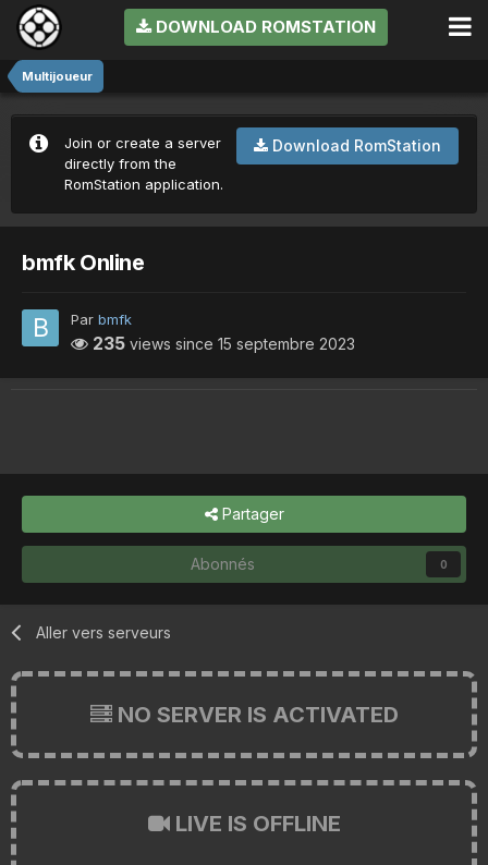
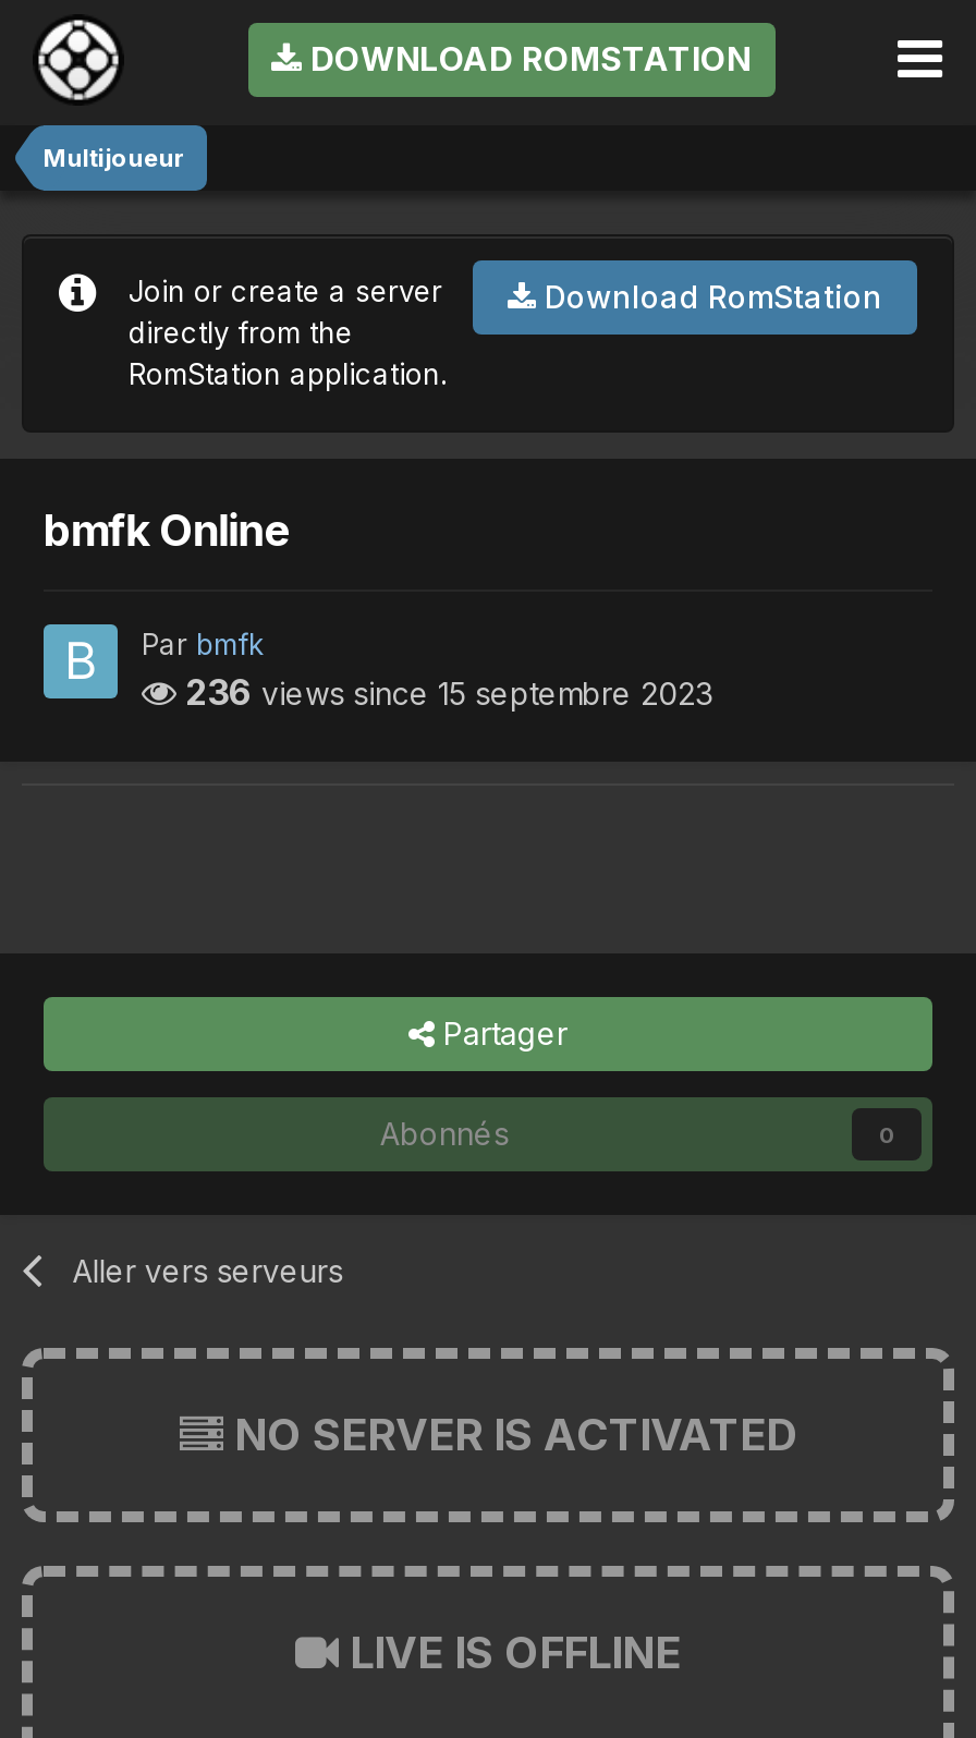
[88,332,355,354] 235 views since 15 septembre 2023 -> [176,669,712,713] 236 views since 15 septembre 2023

